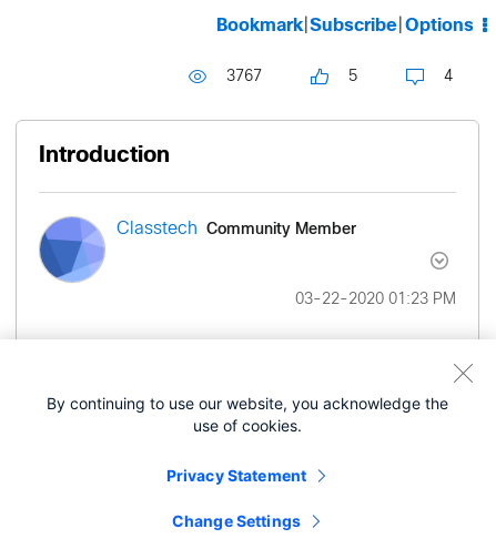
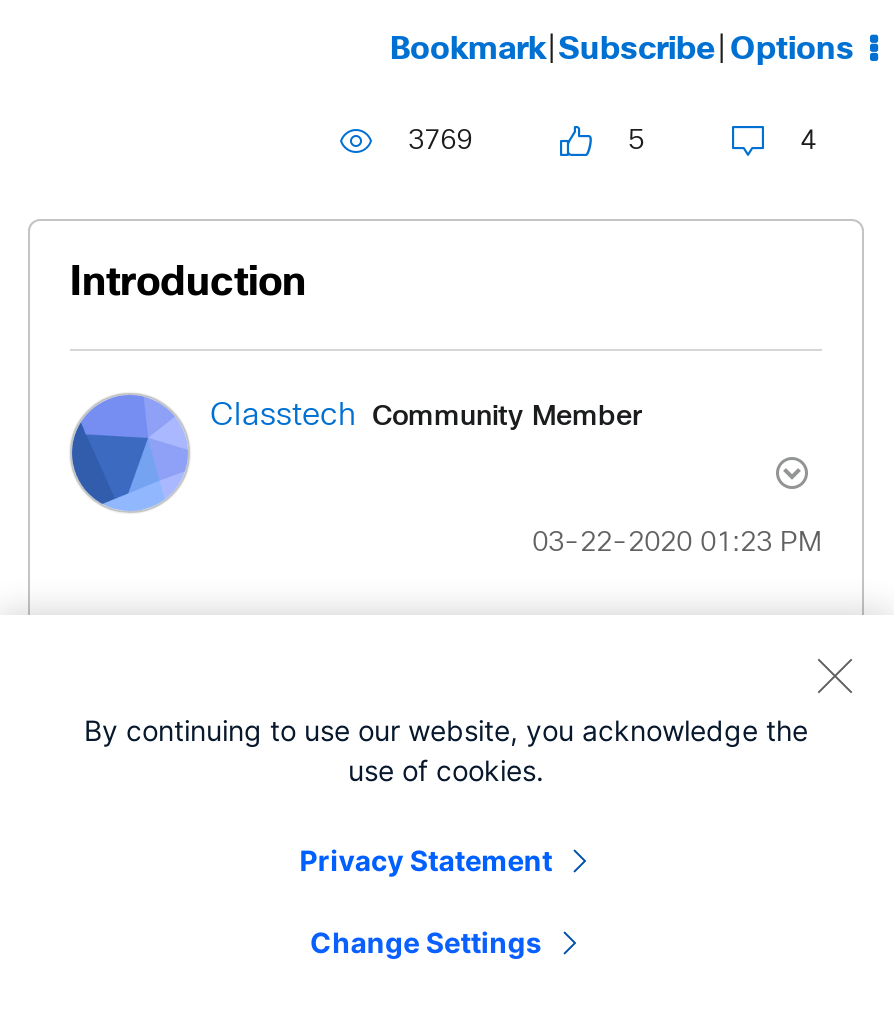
[226,70,262,84] 3767 -> [408,129,472,155] 3769

